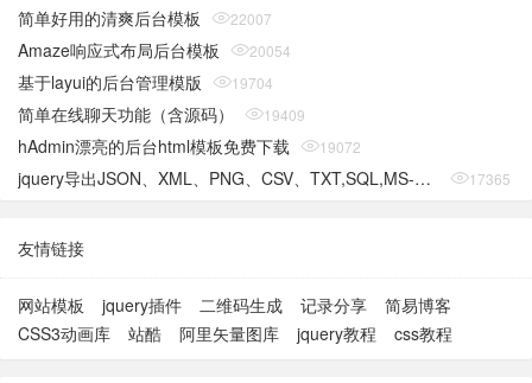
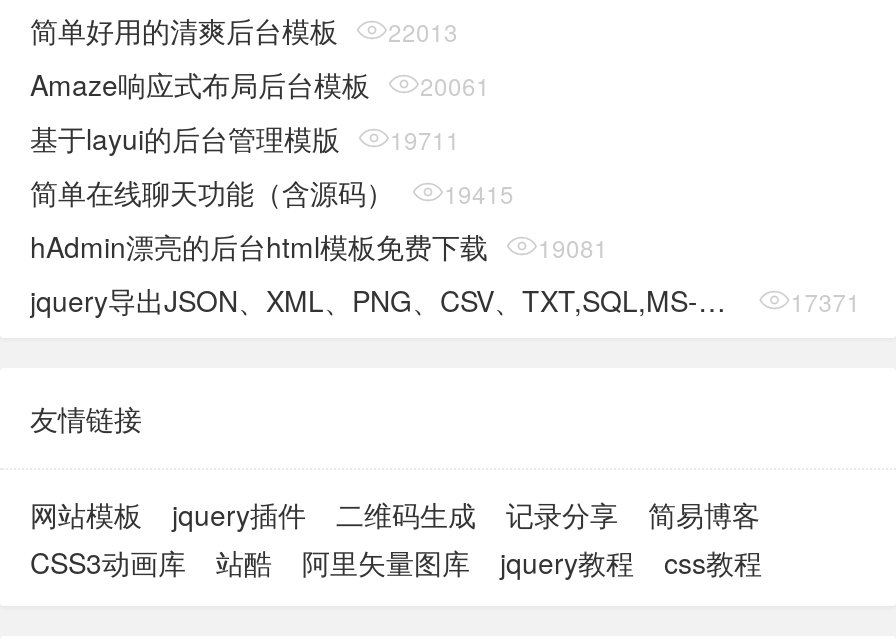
[18,5,272,29] 简单好用的清爽后台模板 22007 -> [30,9,458,49] 简单好用的清爽后台模板 22013
[18,37,291,61] Amaze响应式布局后台模板 20054 -> [30,63,490,103] Amaze响应式布局后台模板 20061
[18,69,273,93] 基于layui的后台管理模版 19704 -> [30,117,460,157] 基于layui的后台管理模版 19711
[18,101,305,125] 简单在线聊天功能（含源码） 19409 -> [30,171,514,211] 简单在线聊天功能（含源码） 19415
[18,133,361,157] hAdmin漂亮的后台html模板免费下载 19072 -> [30,225,608,265] hAdmin漂亮的后台html模板免费下载 19081
[469,168,511,188] 17365 -> [791,283,861,317] 17371

